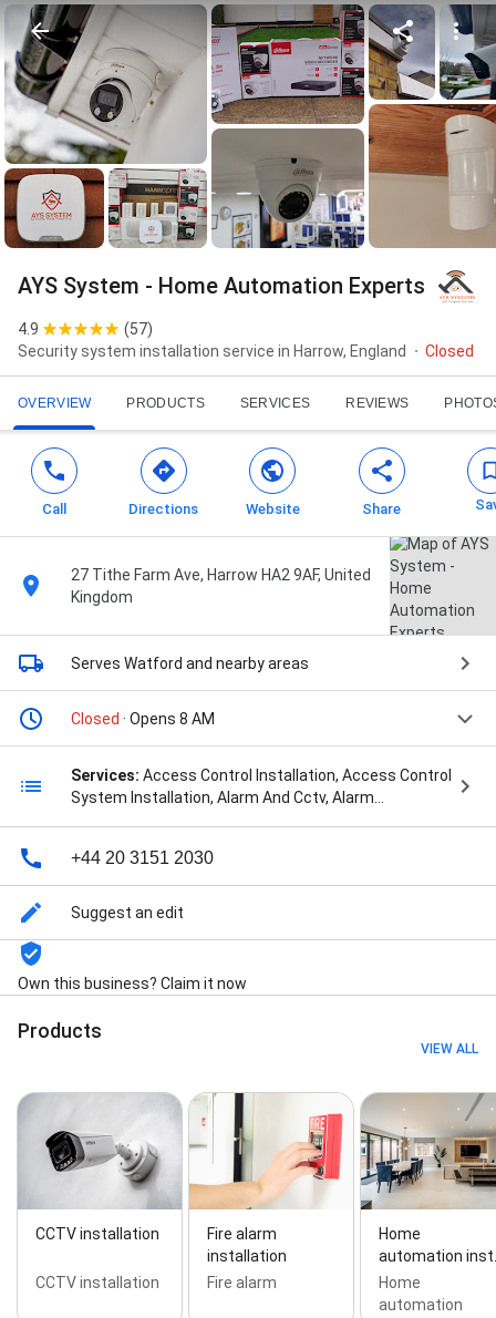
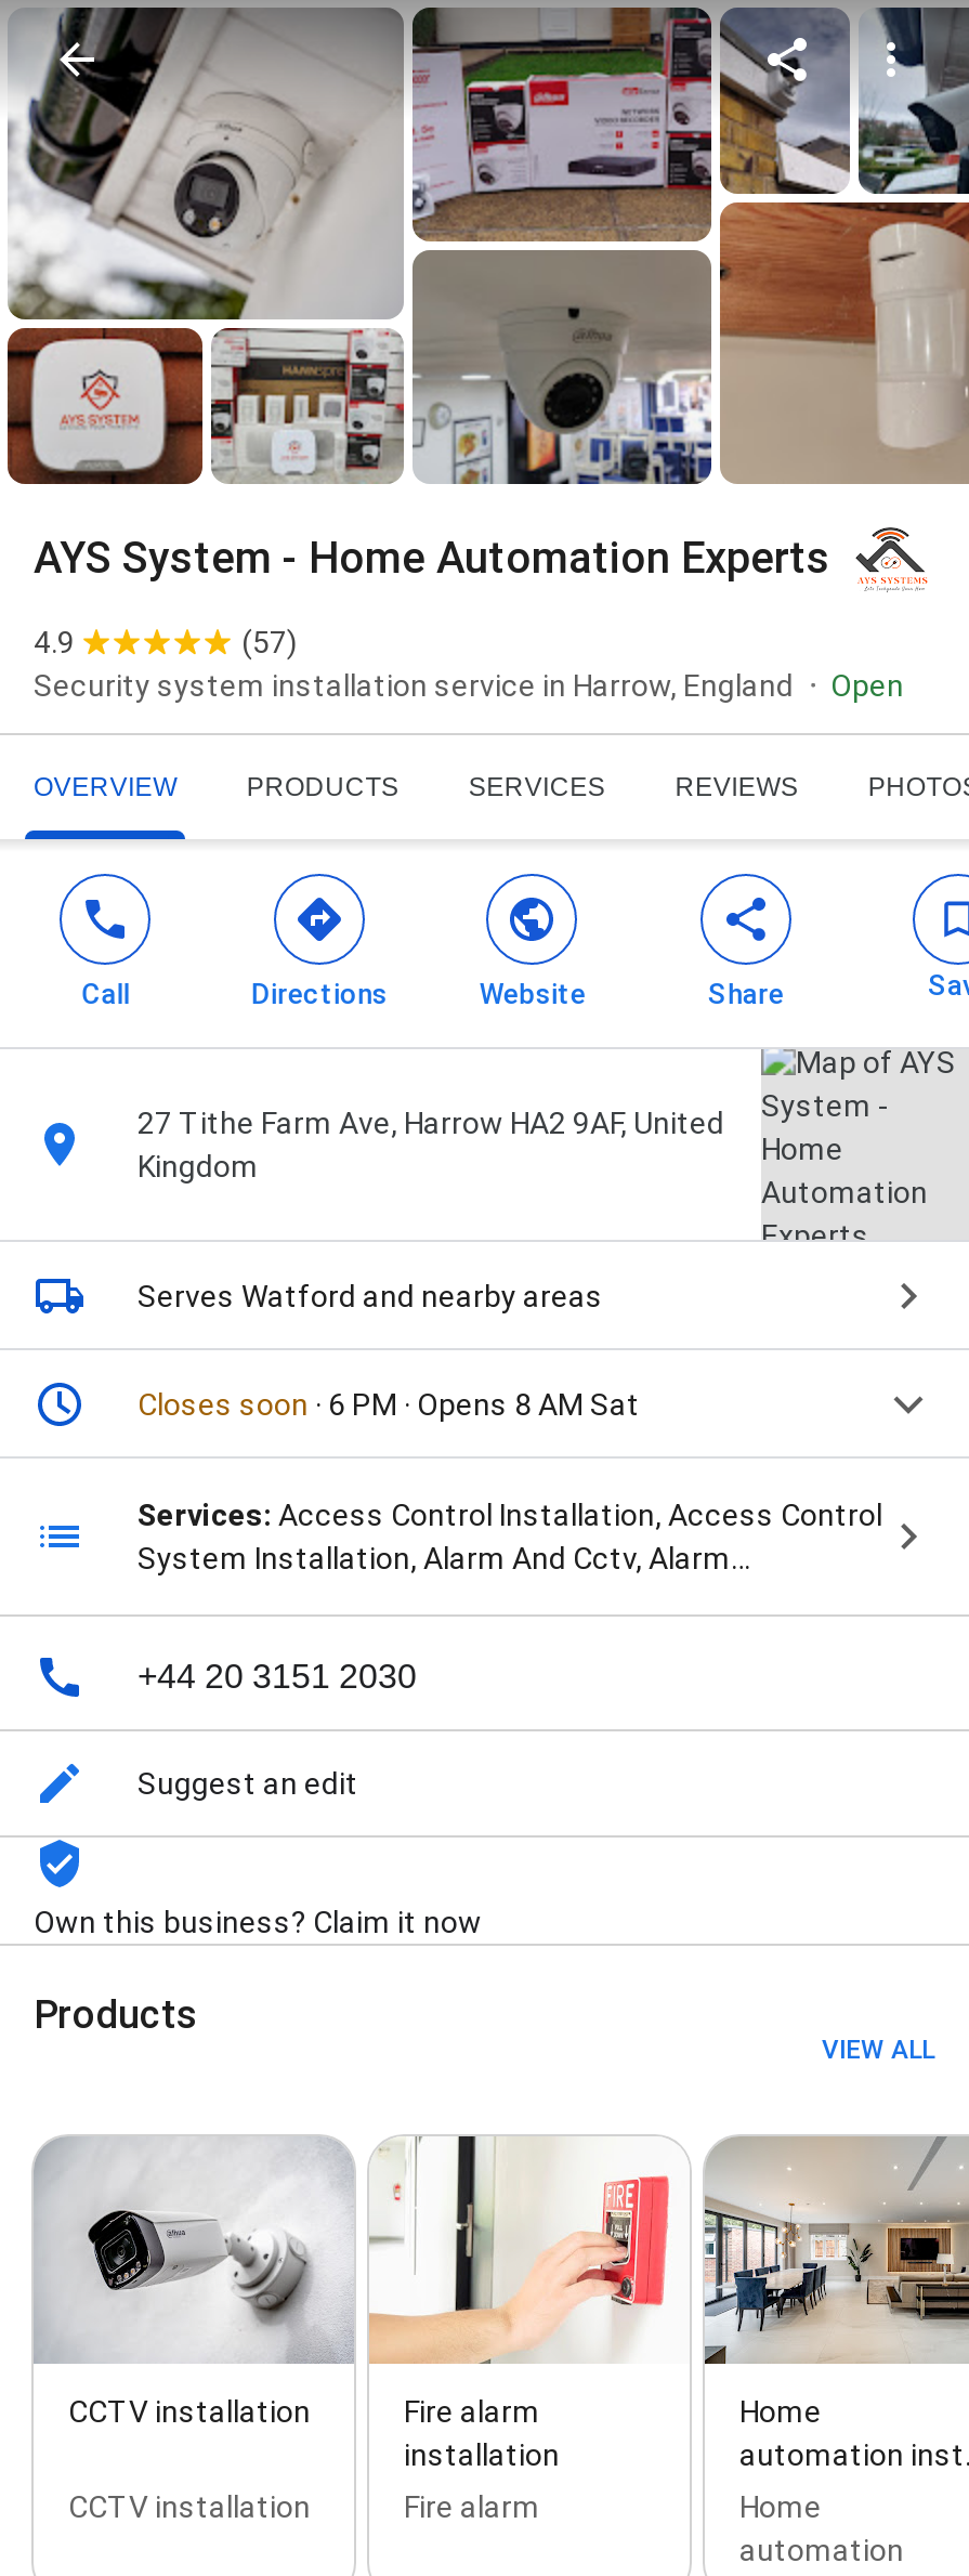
[425,342,474,360] Closed -> [830,669,904,703] Open
[71,710,215,728] Closed · Opens 8 AM -> [138,1388,640,1422] Closes soon · 6 PM · Opens 8 AM Sat

